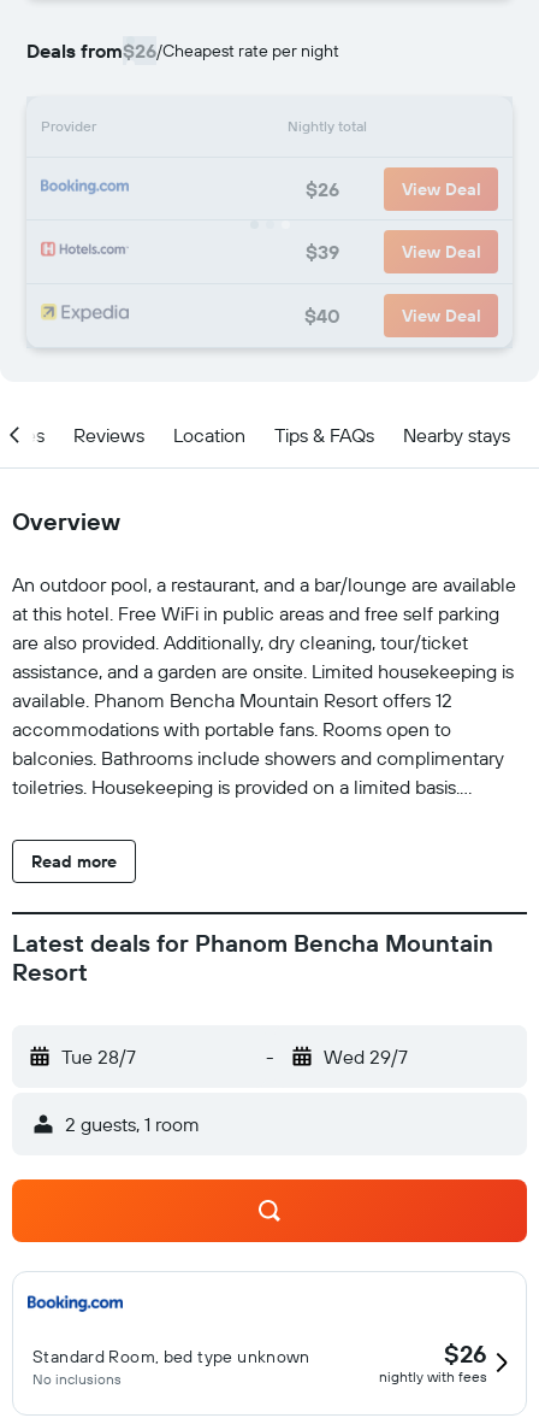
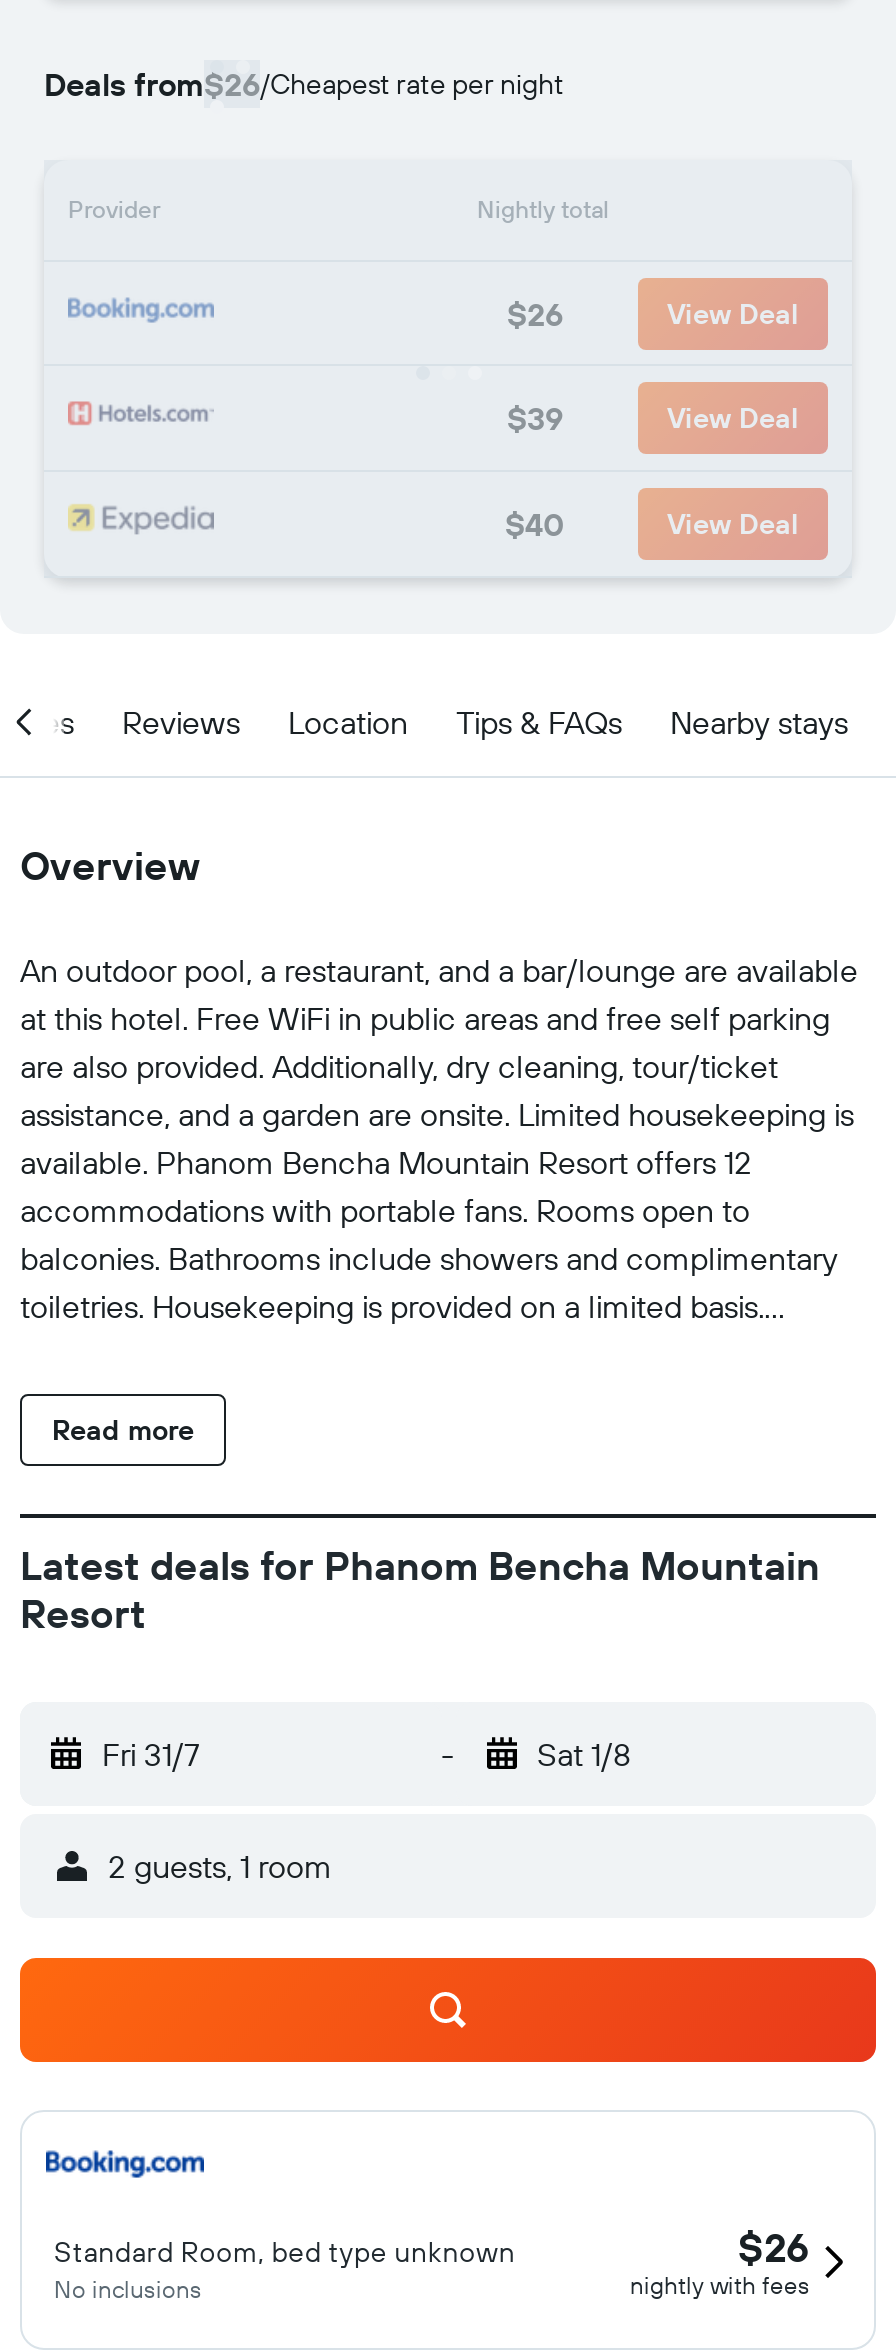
[61,1045,136,1069] Tue 28/7 -> [102,1734,200,1774] Fri 31/7
[323,1045,407,1069] Wed 29/7 -> [537,1734,631,1774] Sat 1/8

